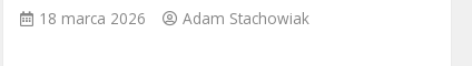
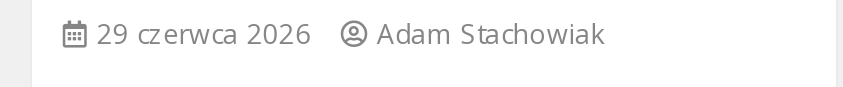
[39,8,310,29] 18 marca 2026 Adam Stachowiak -> [97,13,605,51] 29 czerwca 2026 Adam Stachowiak

